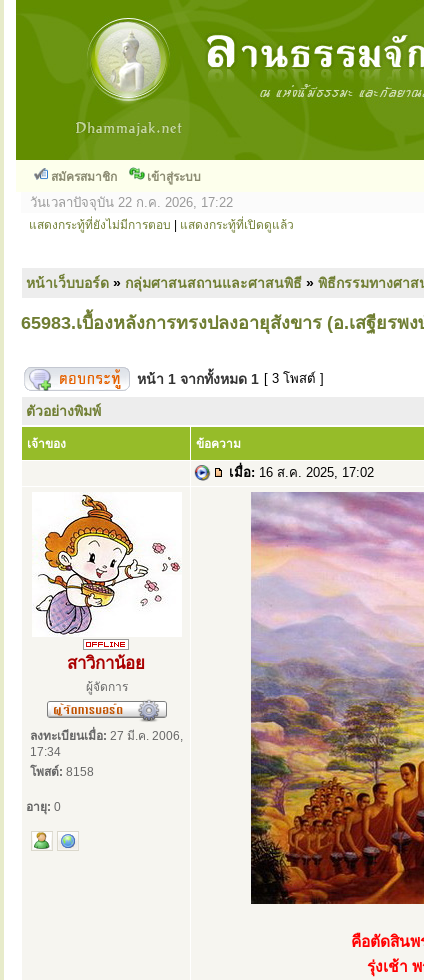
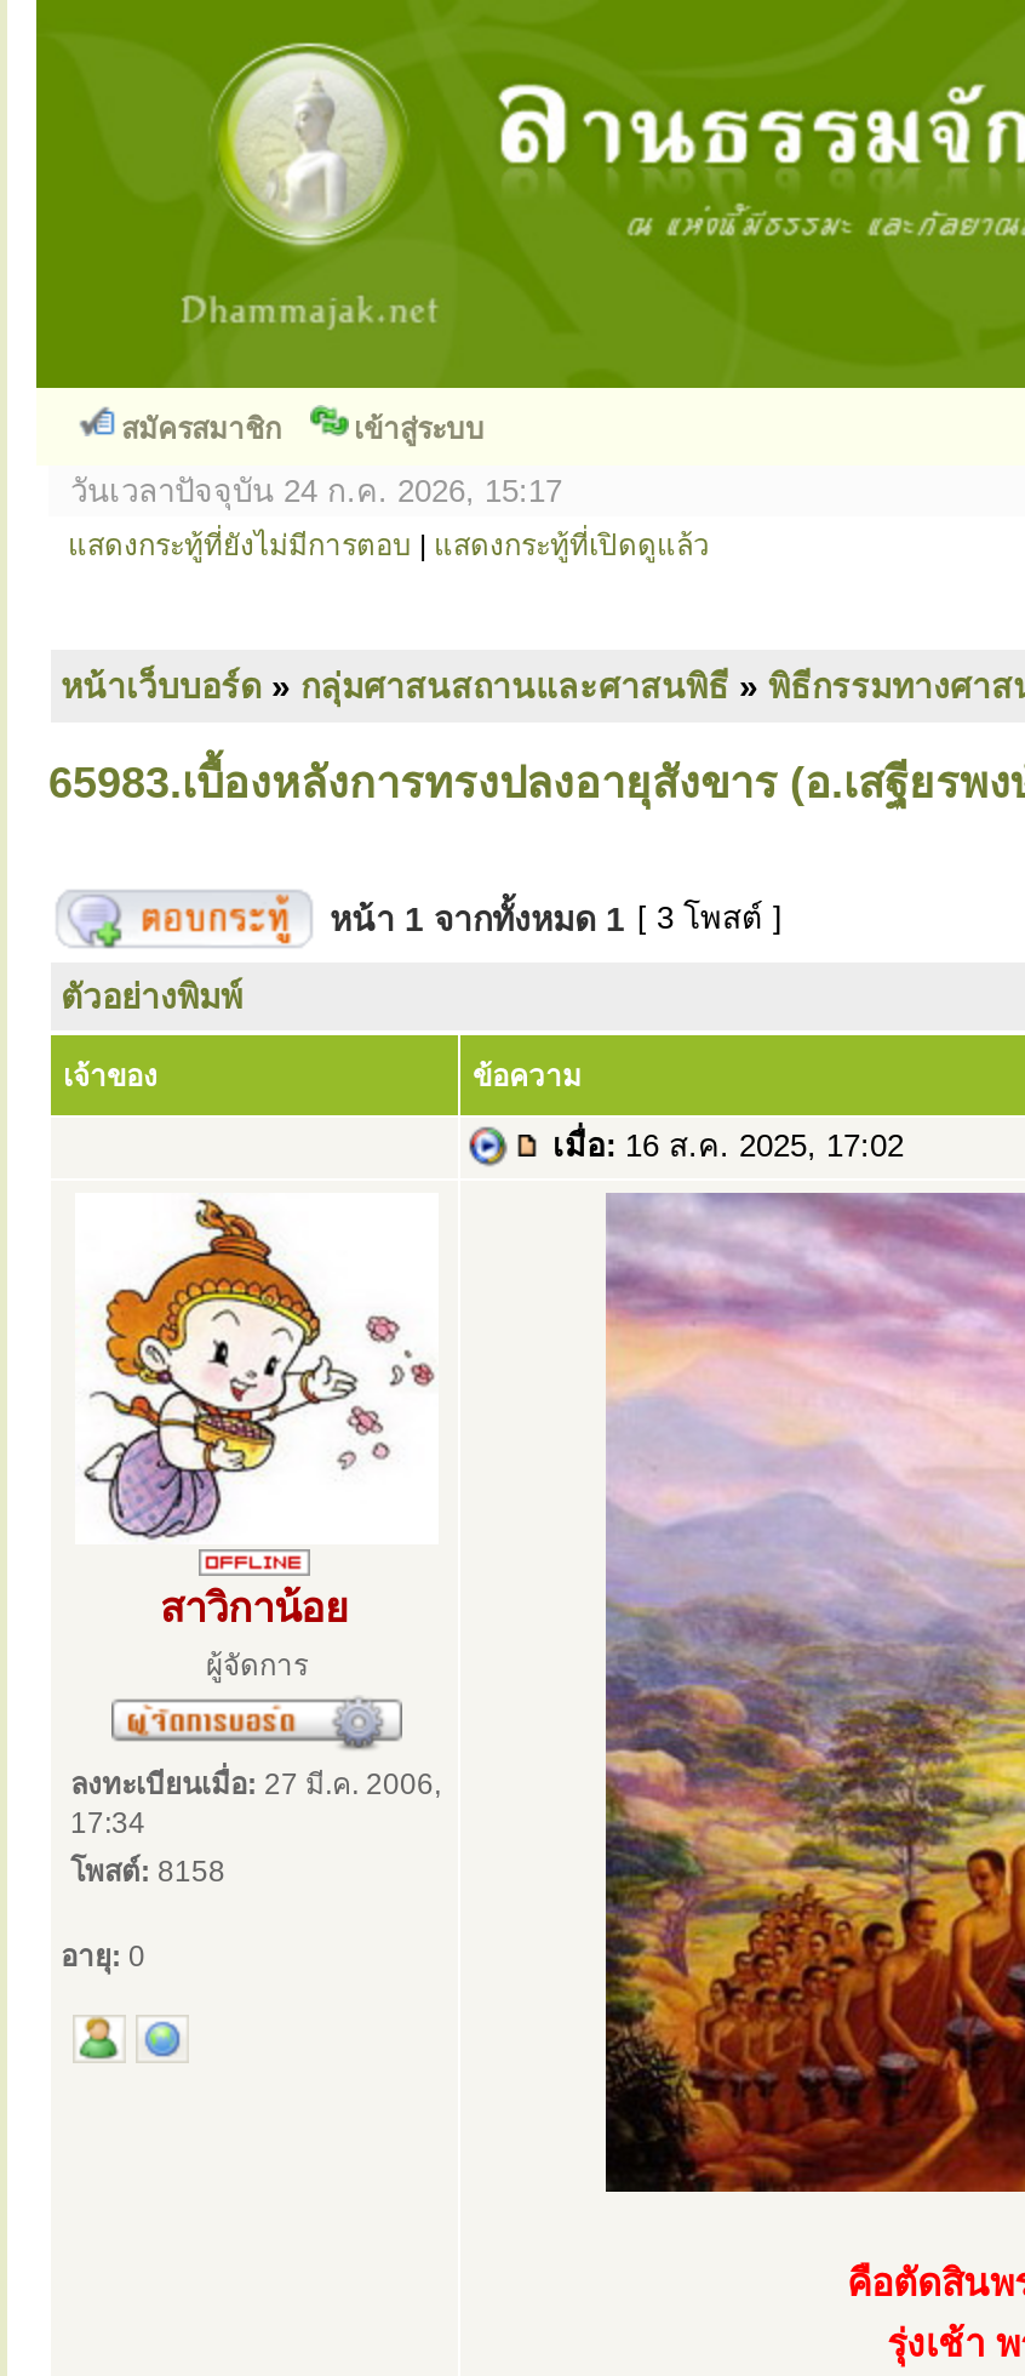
[30,195,241,210] วันเวลาปัจจุบัน 22 ก.ค. 2026, 17:22 -> [70,473,582,509] วันเวลาปัจจุบัน 24 ก.ค. 2026, 15:17

